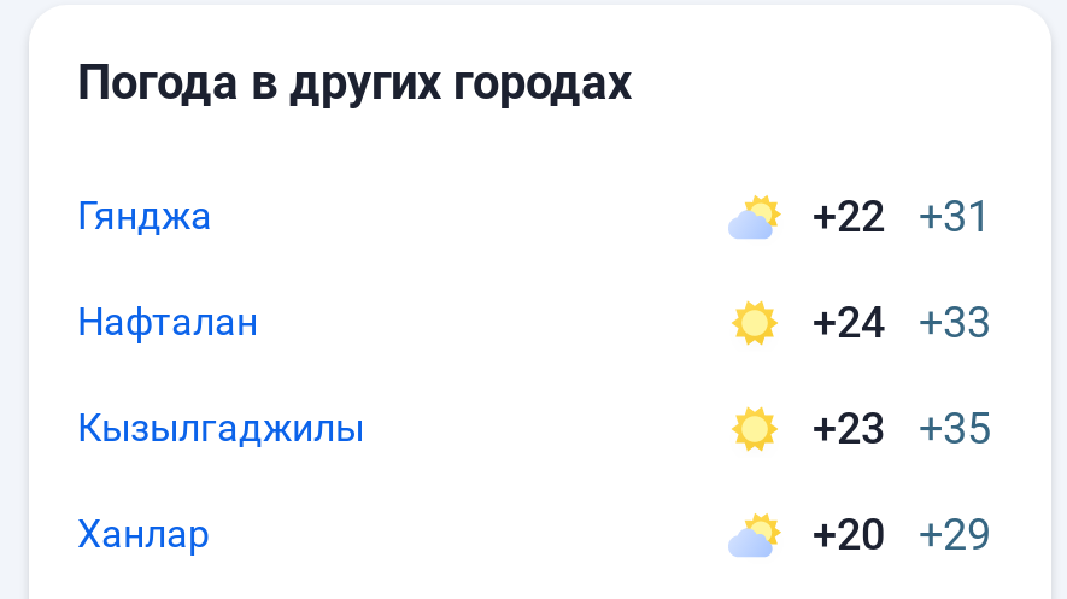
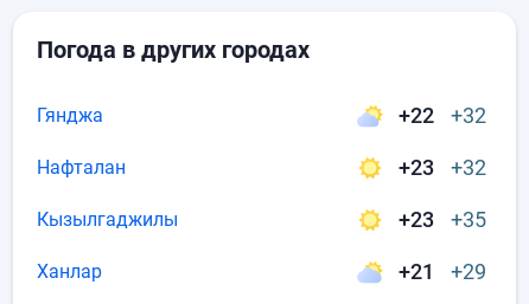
[813,190,991,241] +22 +31 -> [399,103,486,128] +22 +32
[813,296,885,347] +24 -> [399,155,434,180] +23
[919,296,991,347] +33 -> [451,155,486,180] +32
[813,509,991,559] +20 +29 -> [399,259,486,284] +21 +29

